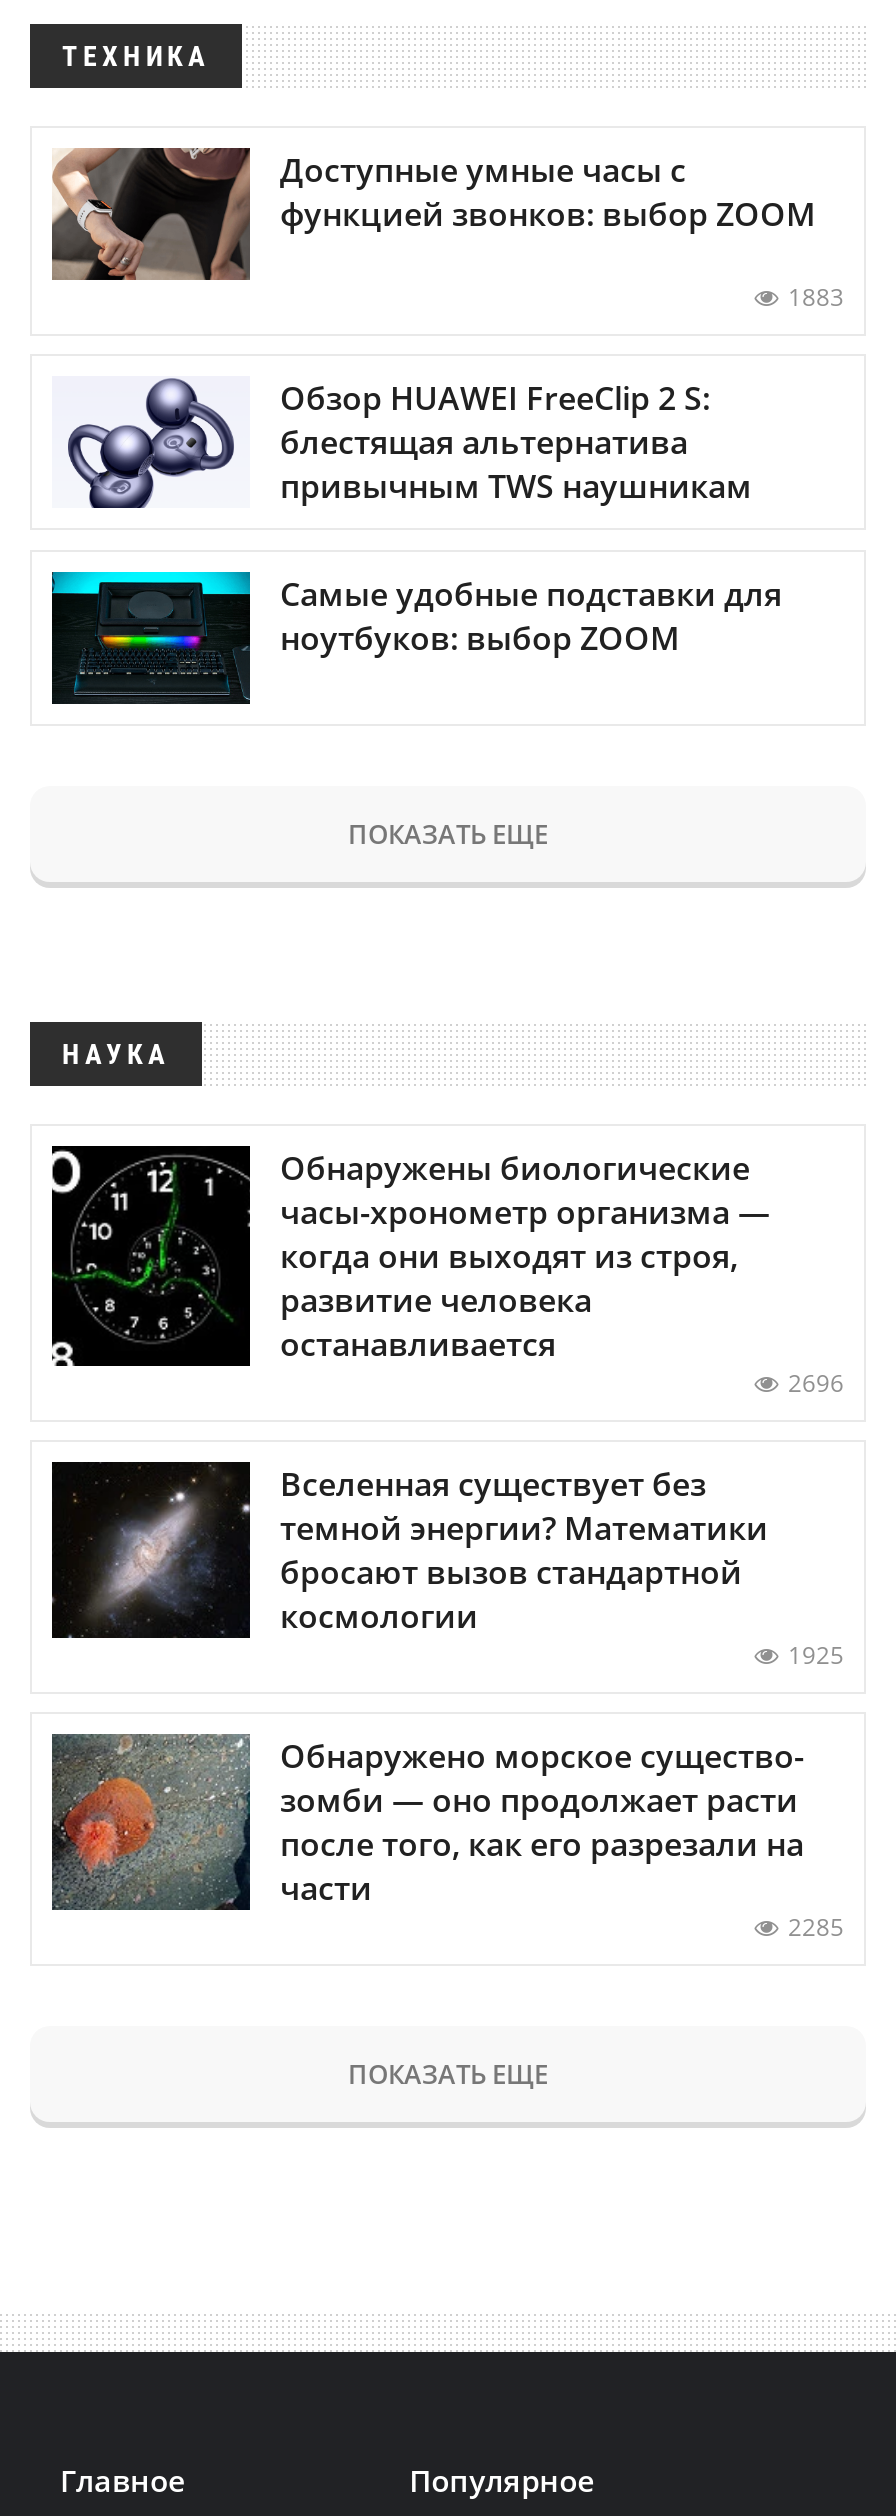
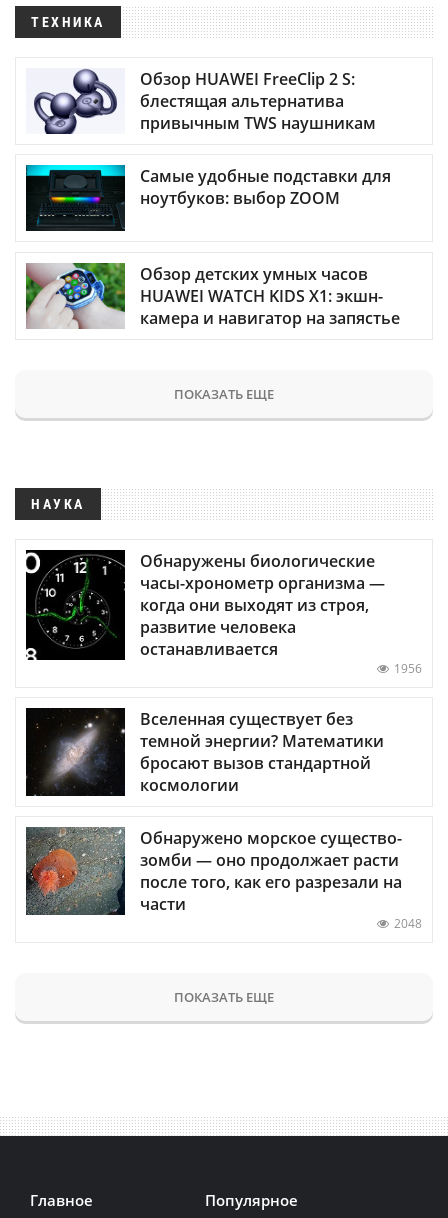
[50,146,844,314] [image] | Доступные умные часы с | функцией звонков: выбор ZOOM | 1883 -> none
moved [64,377,782,659] -> [32,68,391,209]: [image] | Обзор HUAWEI FreeClip 2 S: | блестящая альтернатива | привычным TWS наушникам | Самые удобные подставки для | ноутбуков: выбор ZOOM
none -> [25,262,400,330] [image] | Обзор детских умных часов | HUAWEI WATCH KIDS X1: экшн- | камера и навигатор на запястье
[788,1365,844,1399] 2696 -> [394,660,422,677] 1956
[788,1638,844,1672] 1925 -> none
[788,1910,844,1944] 2285 -> [394,915,422,932] 2048

